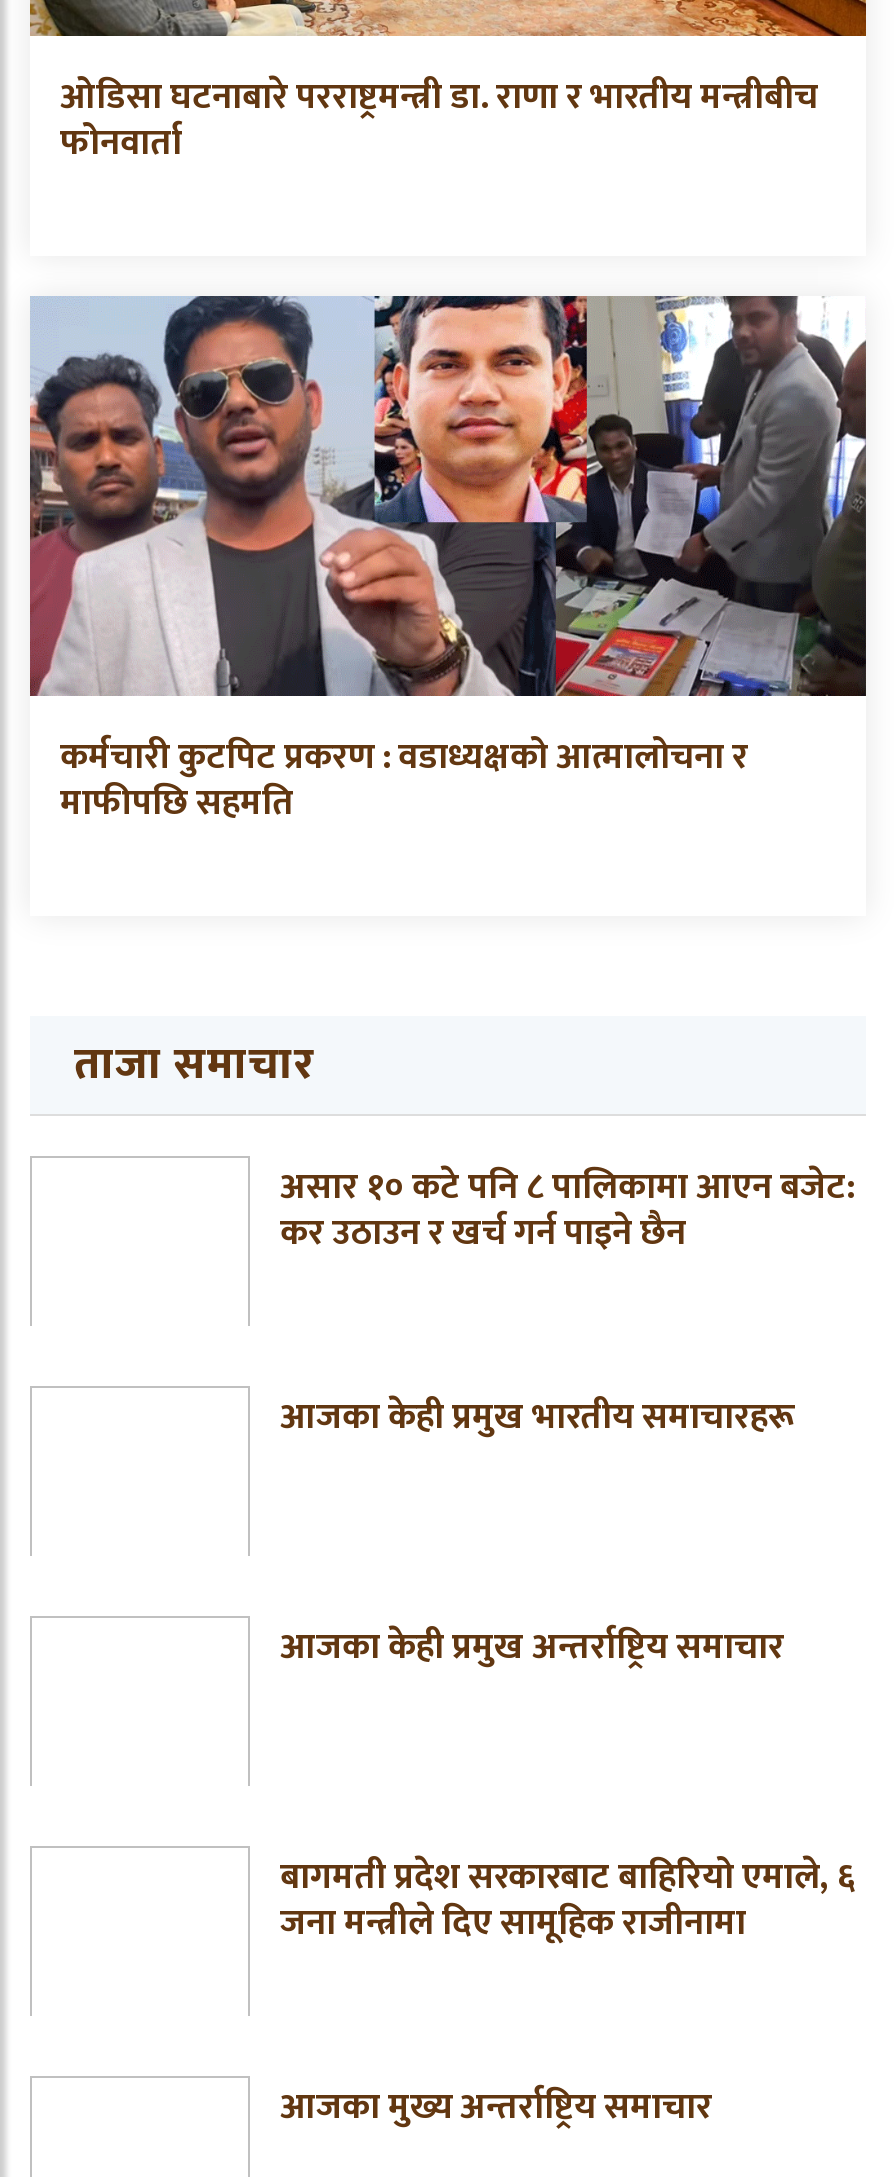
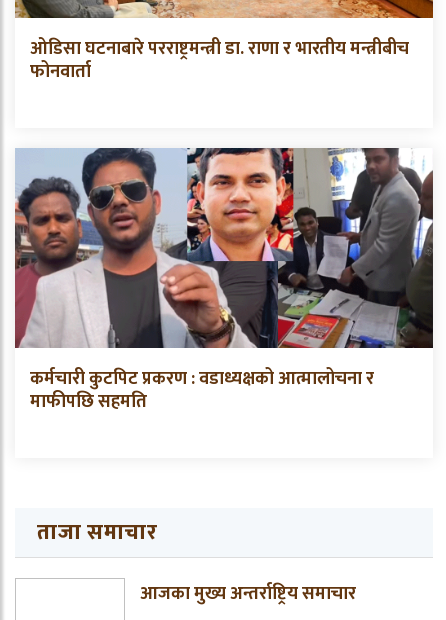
[280,1159,854,1449] असार १० कटे पनि ८ पालिकामा आएन बजेट: | कर उठाउन र खर्च गर्न पाइने छैन | आजका केही प्रमुख भारतीय समाचारहरू -> none
[280,1619,784,1679] आजका केही प्रमुख अन्तर्राष्ट्रिय समाचार -> none
[280,1849,854,1955] बागमती प्रदेश सरकारबाट बाहिरियो एमाले, ६ | जना मन्त्रीले दिए सामूहिक राजीनामा -> none

